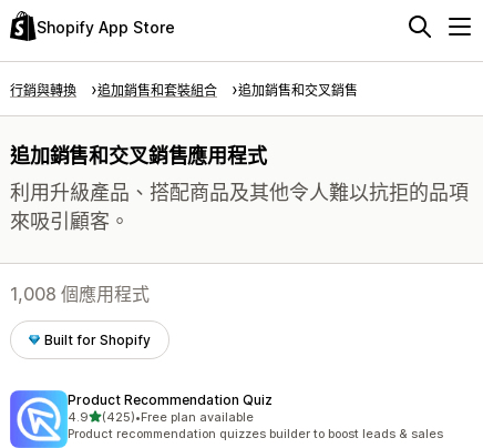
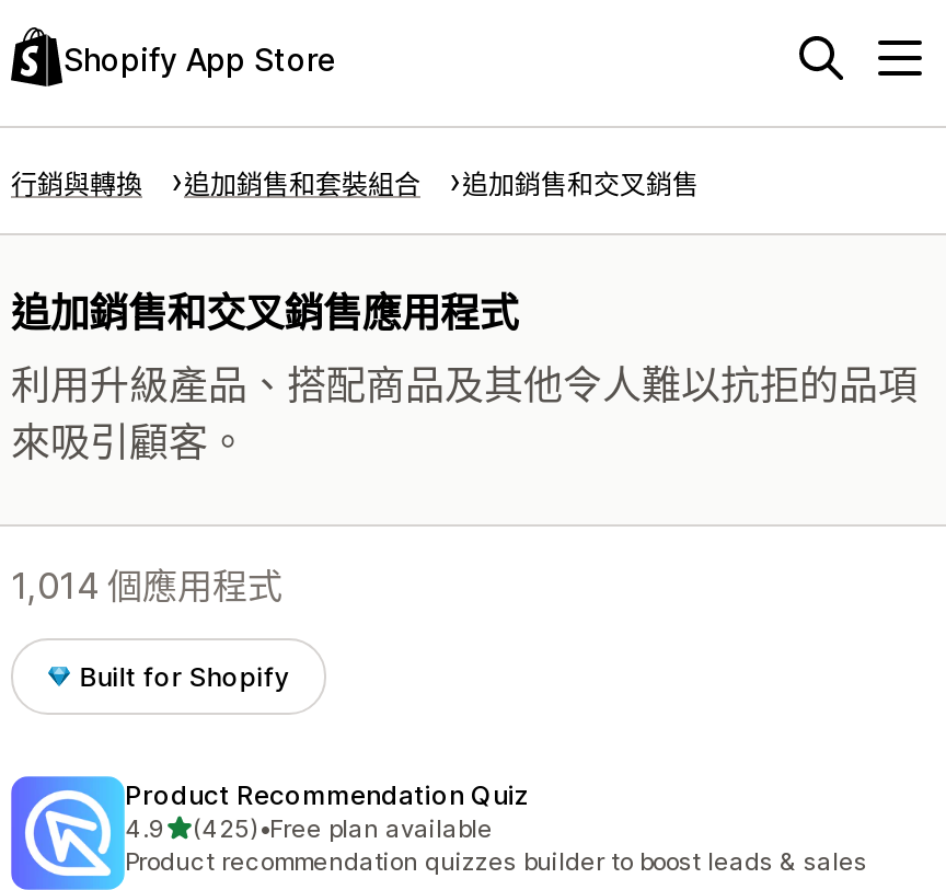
[10,283,150,305] 1,008 個應用程式 -> [11,564,282,608] 1,014 個應用程式

